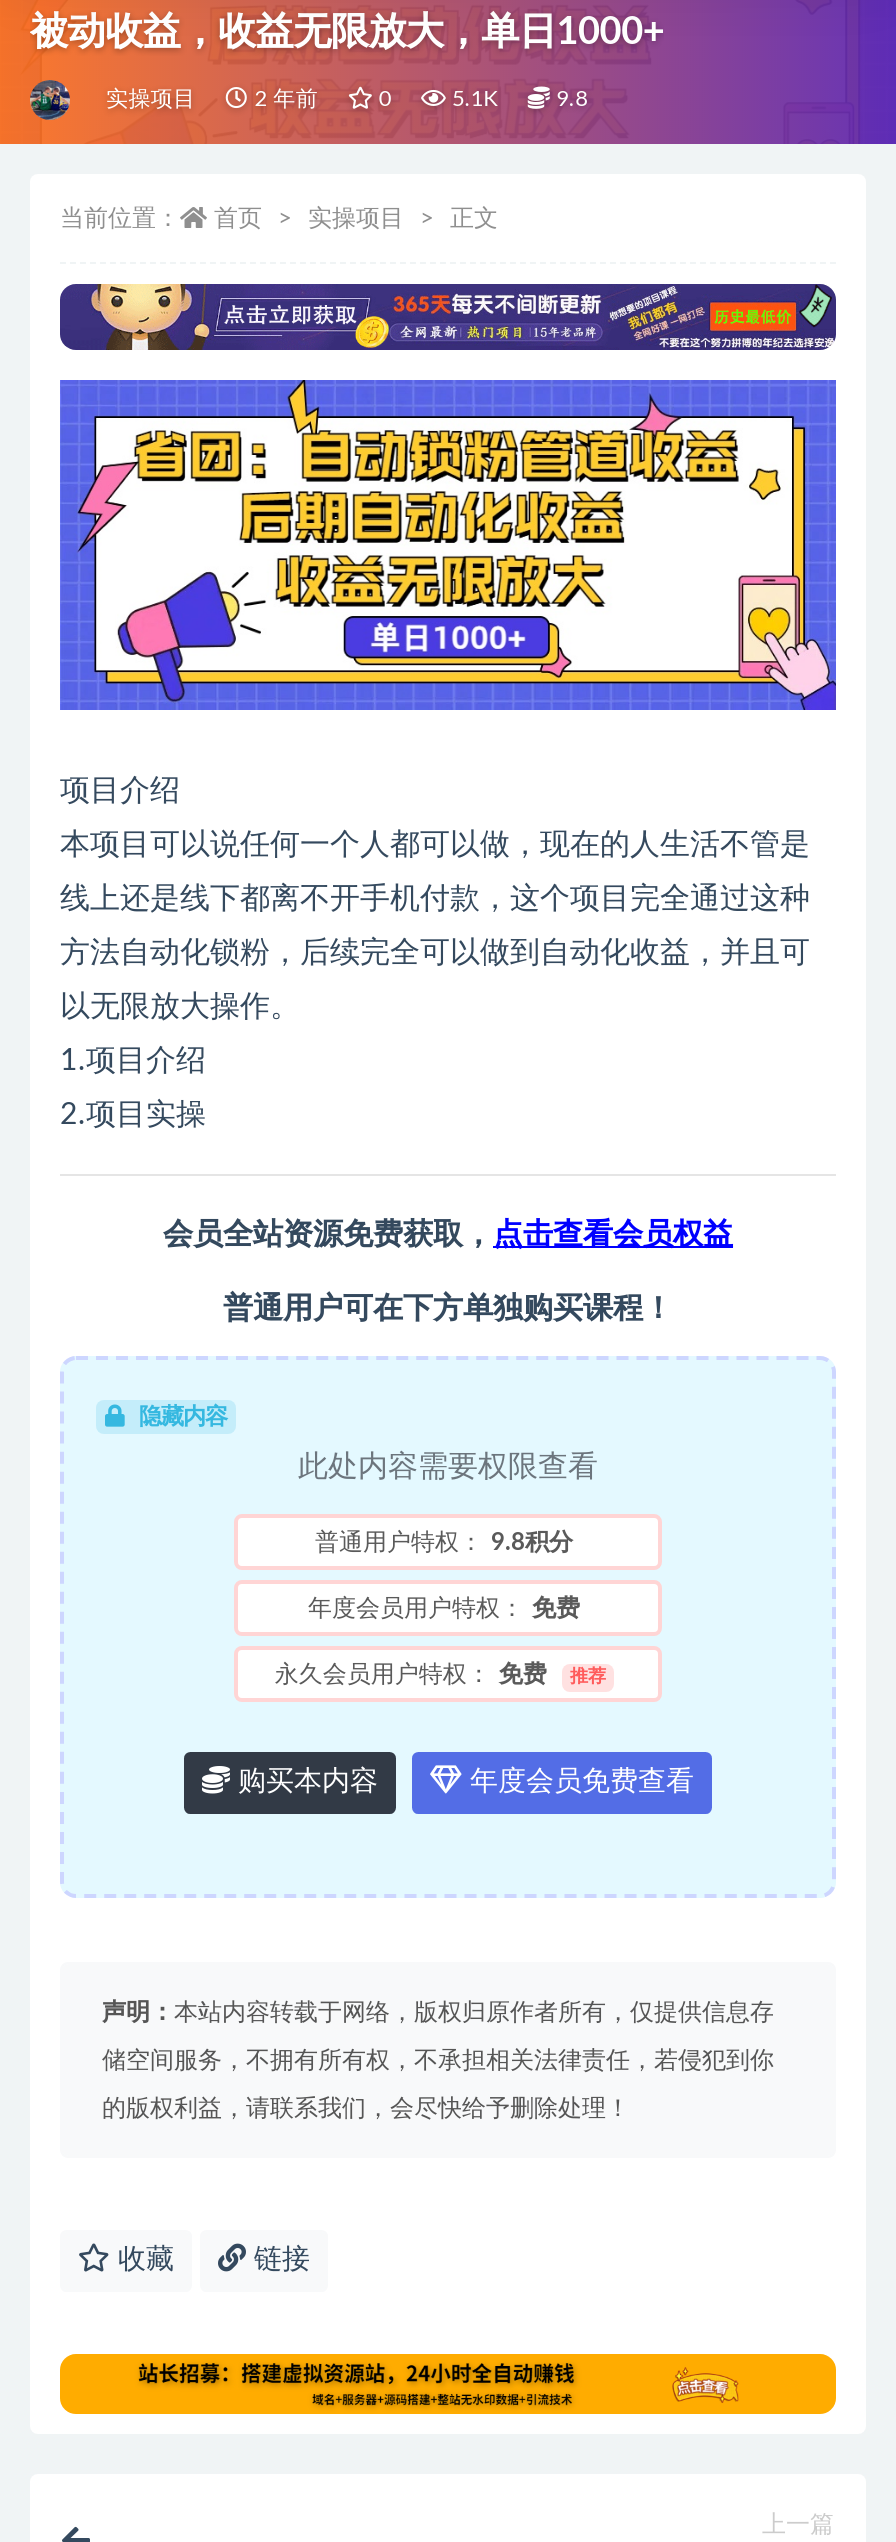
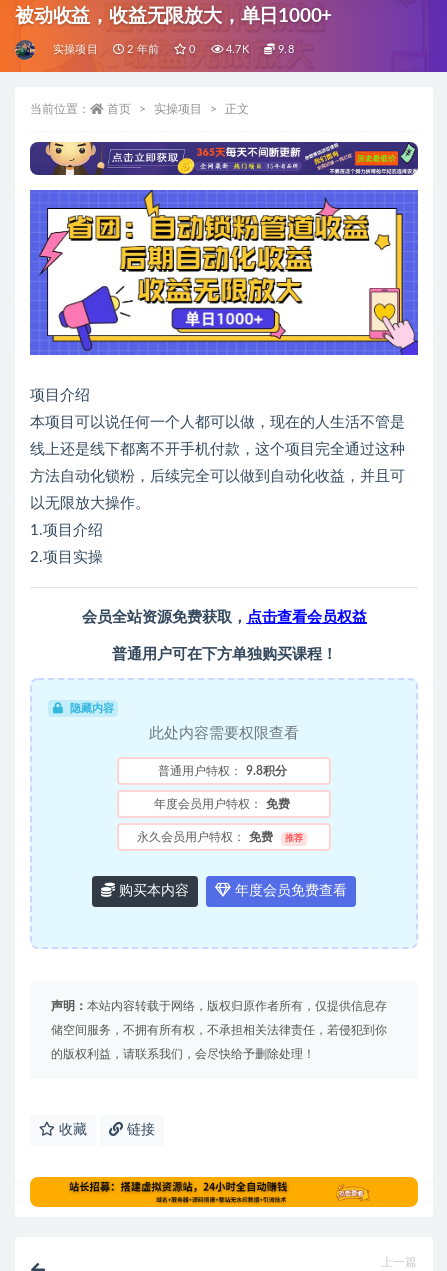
[446,88,498,110] 5.1K -> [223,44,249,55] 4.7K

